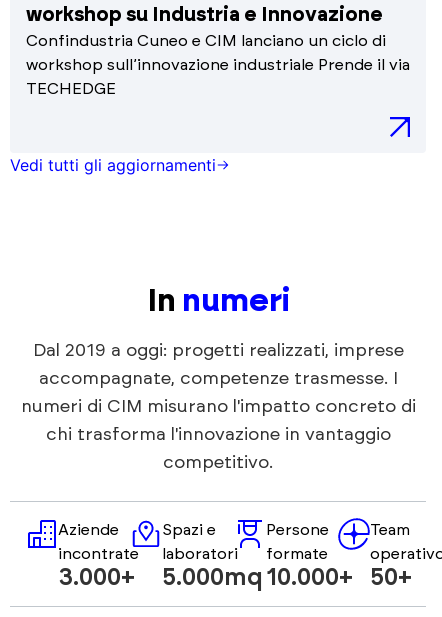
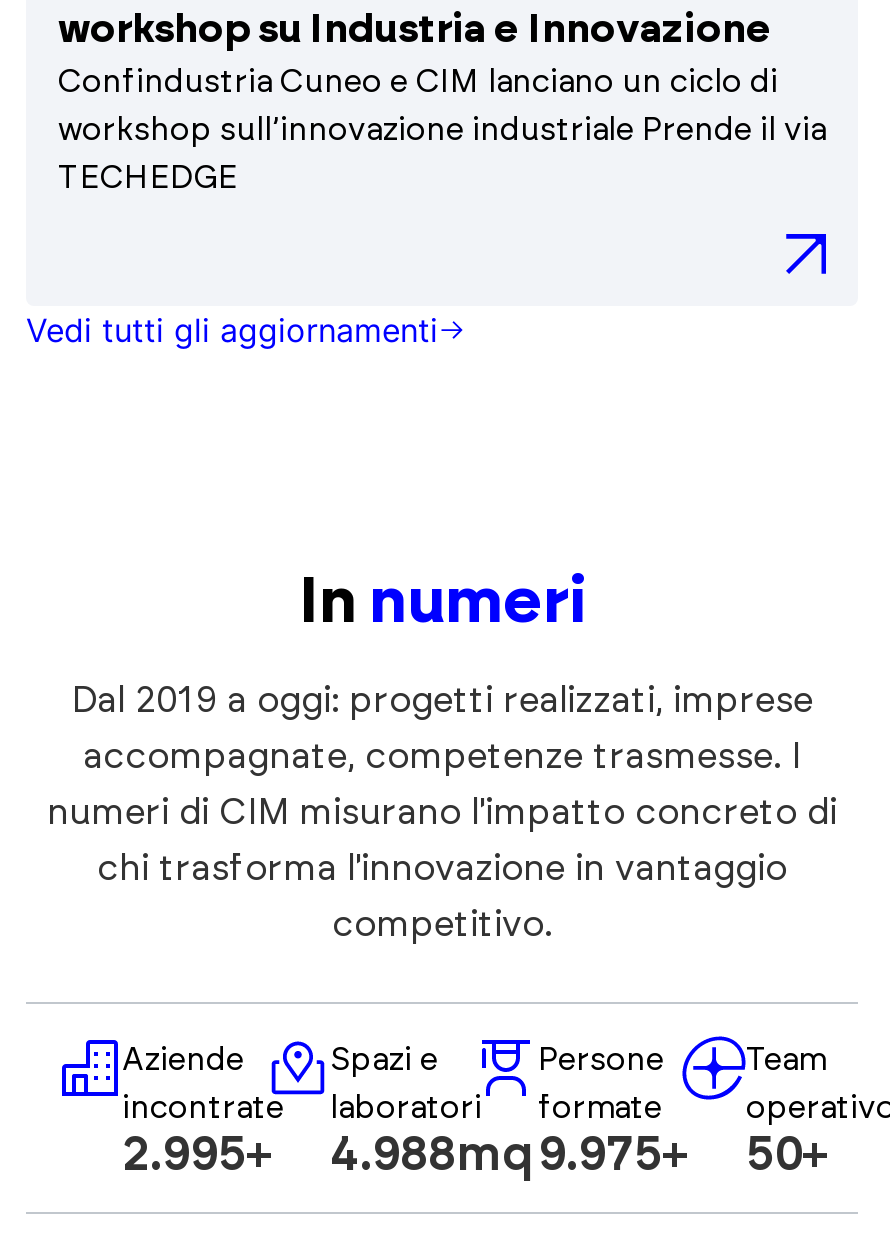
[58,566,135,590] 3.000+ -> [122,1131,274,1179] 2.995+
[162,566,263,590] 5.000mq -> [330,1131,534,1179] 4.988mq
[266,566,353,590] 10.000+ -> [538,1131,690,1179] 9.975+

